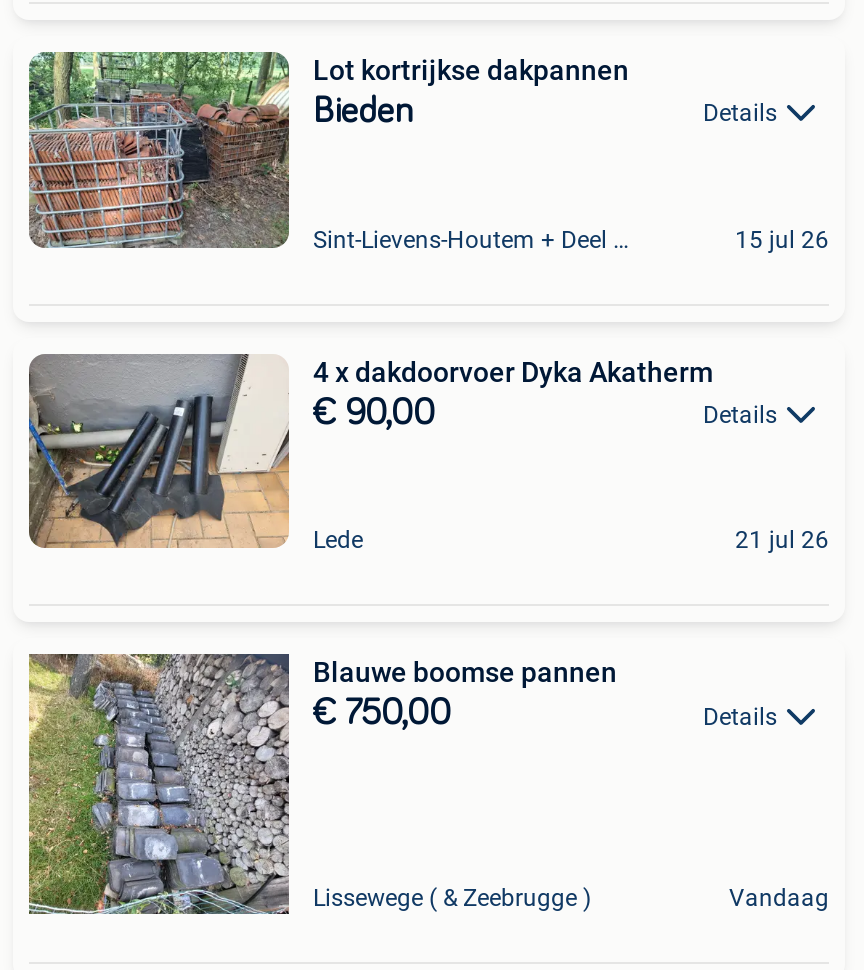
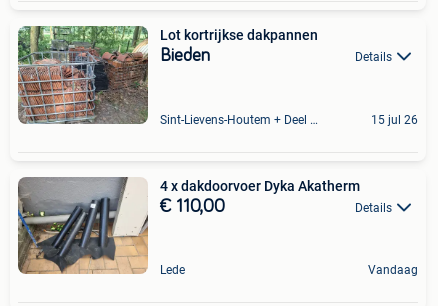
[313,396,435,432] € 90,00 -> [160,198,225,216] € 110,00
[735,527,829,555] 21 jul 26 -> none
[27,652,777,916] [image] | Blauwe boomse pannen | € 750,00 | Details -> none
[313,885,591,913] Lissewege ( & Zeebrugge ) -> none

